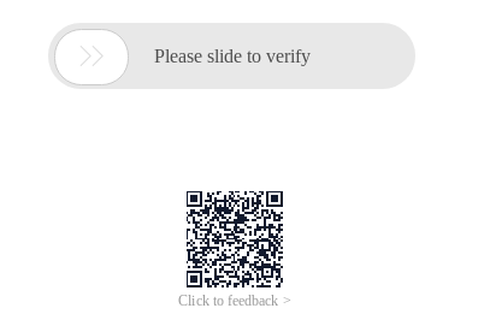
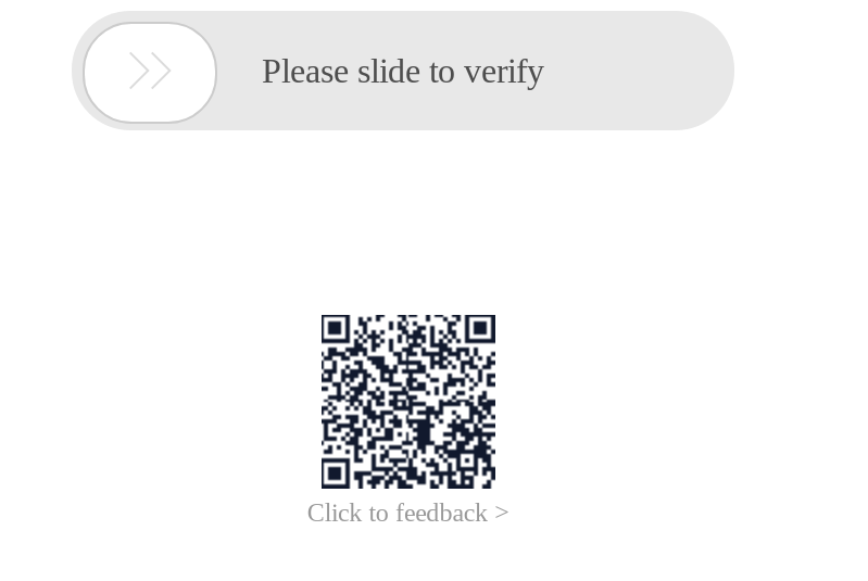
[185,197,283,289] [image] -> [319,324,495,491] [image]

